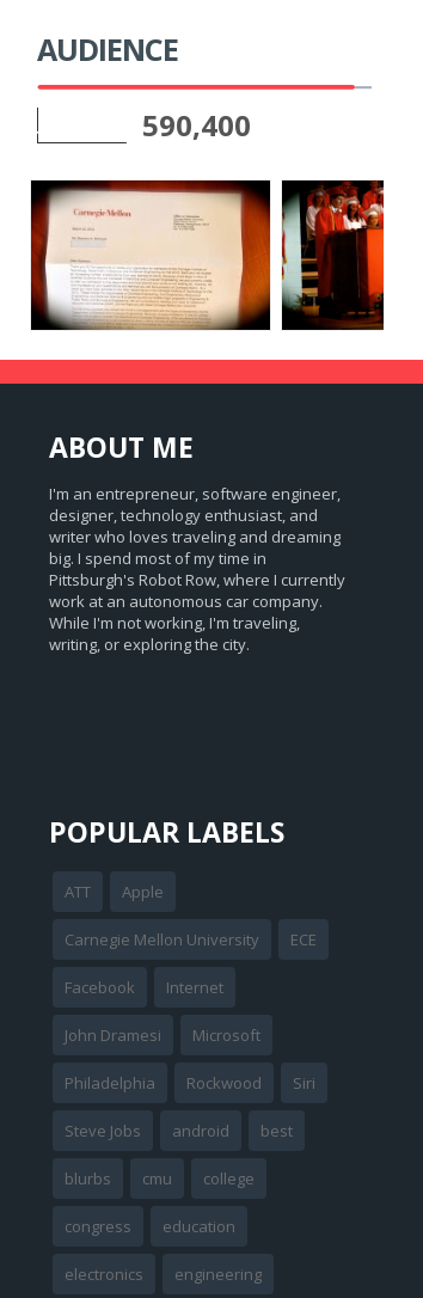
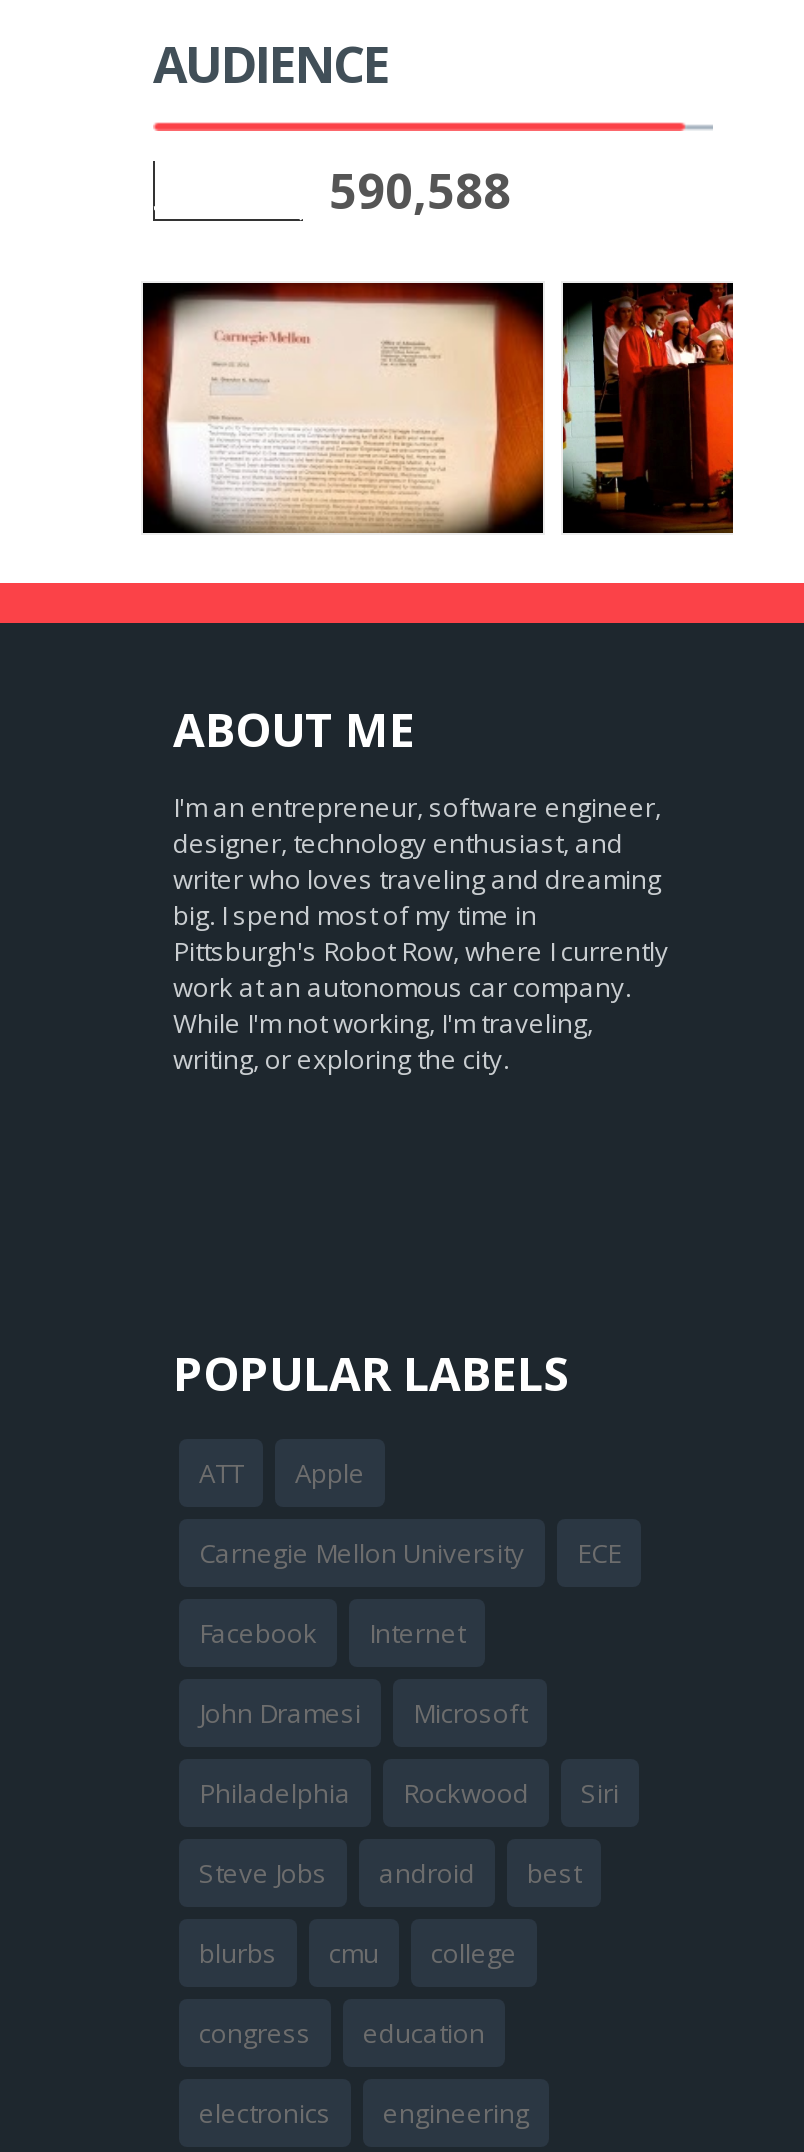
[142,106,251,145] 590,400 -> [329,158,511,224] 590,588

